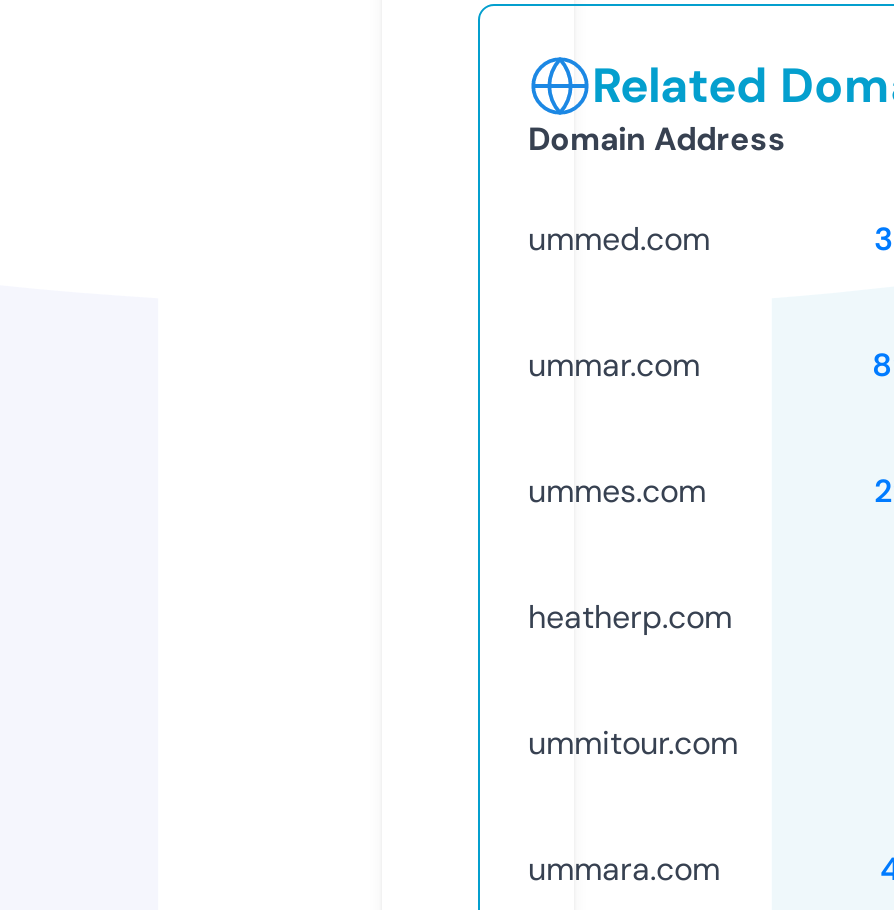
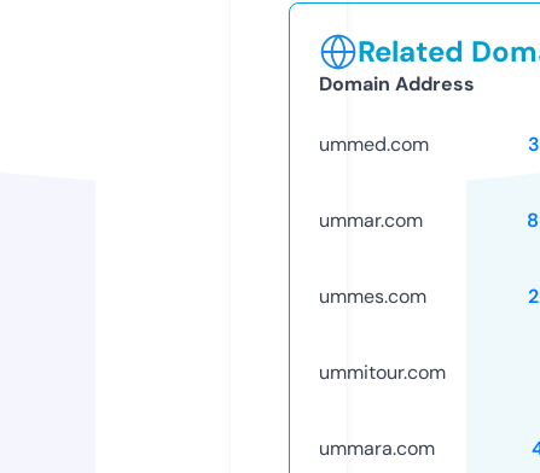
[528,596,732,638] heatherp.com -> none

